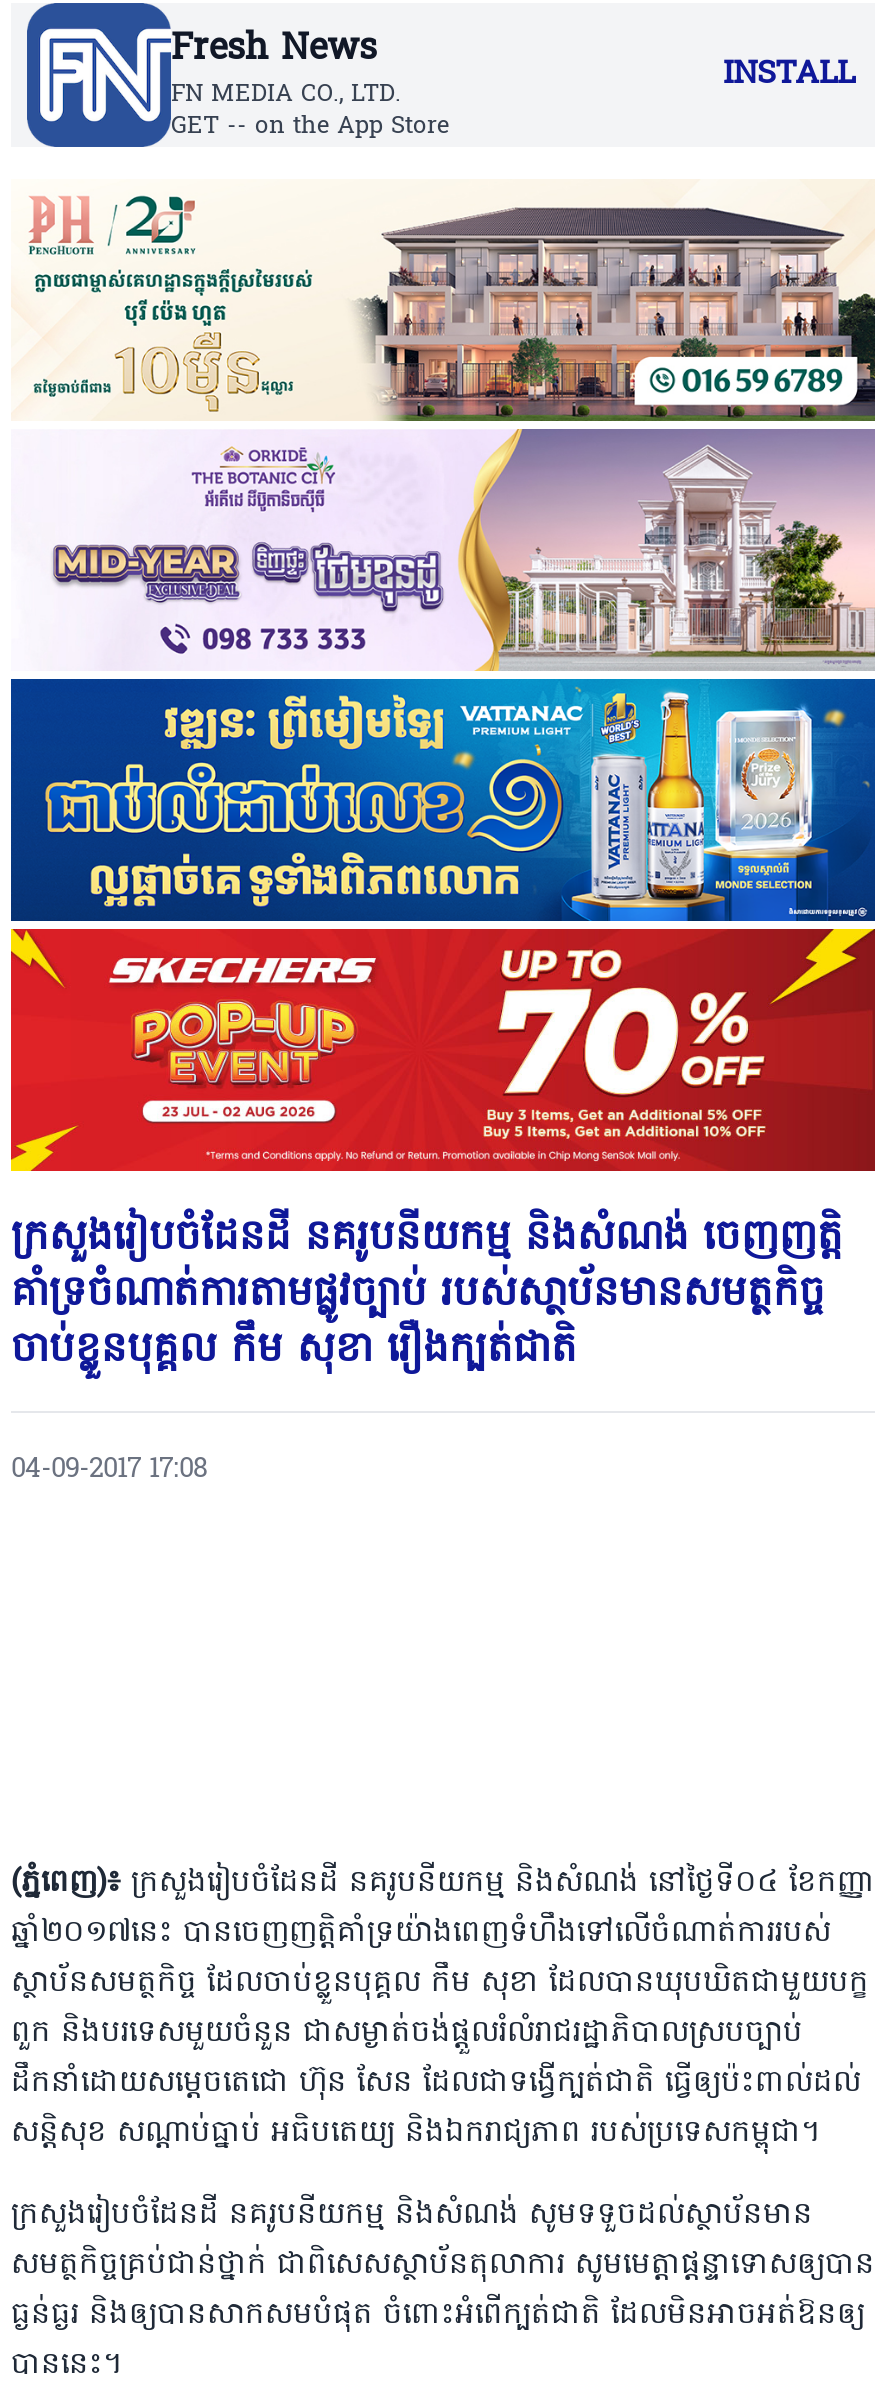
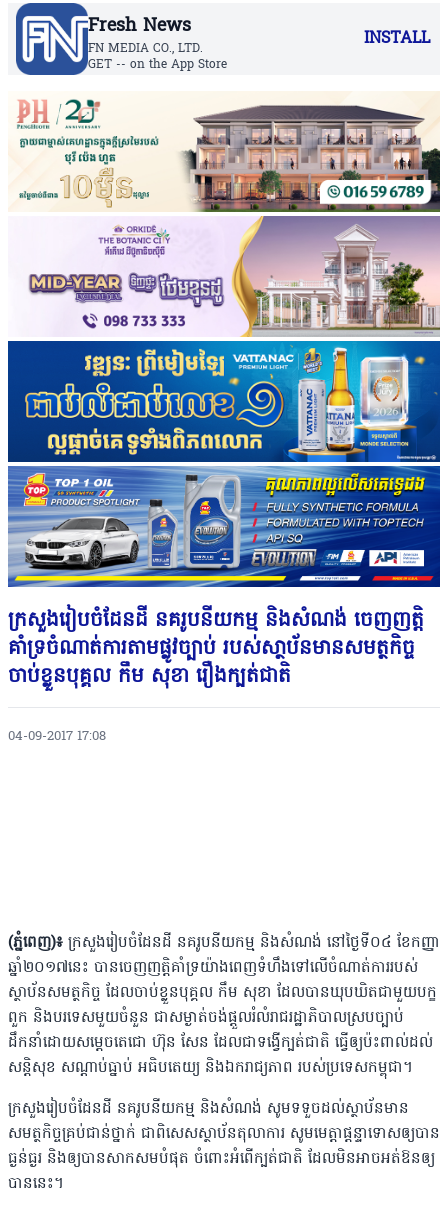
[9,927,877,1173] [image] -> [7,465,441,588] [image]

